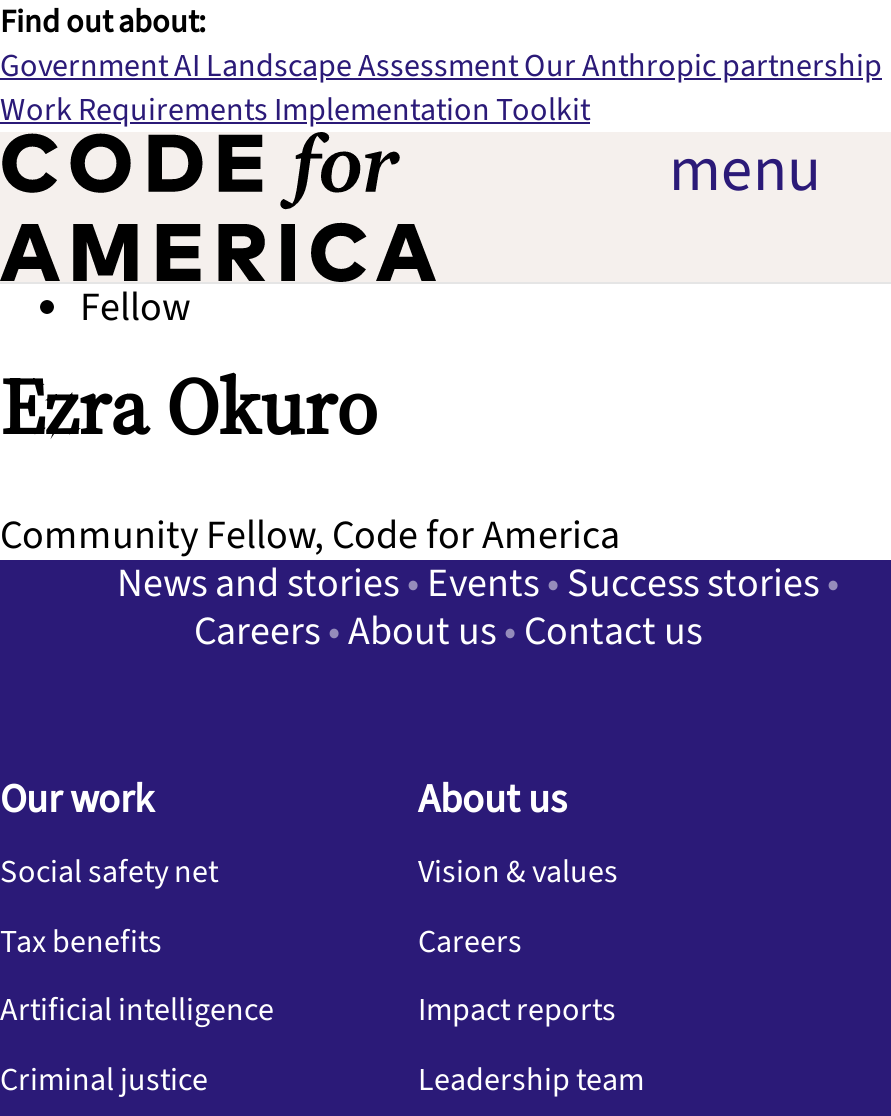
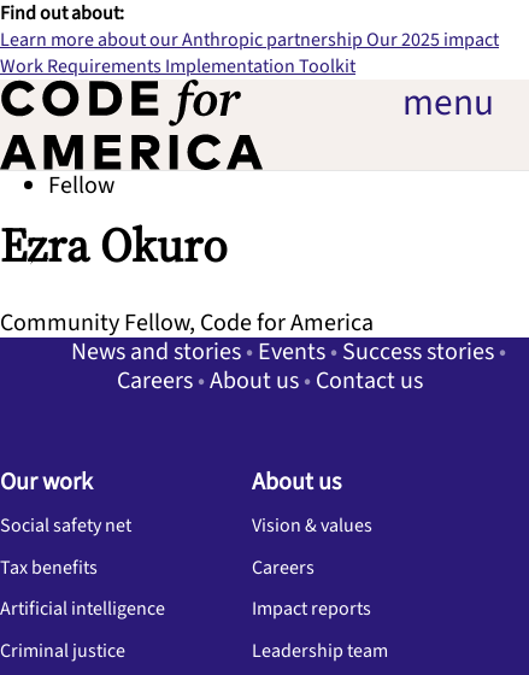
[0,44,882,88] Government AI Landscape Assessment Our Anthropic partnership -> [0,27,499,53] Learn more about our Anthropic partnership Our 2025 impact

